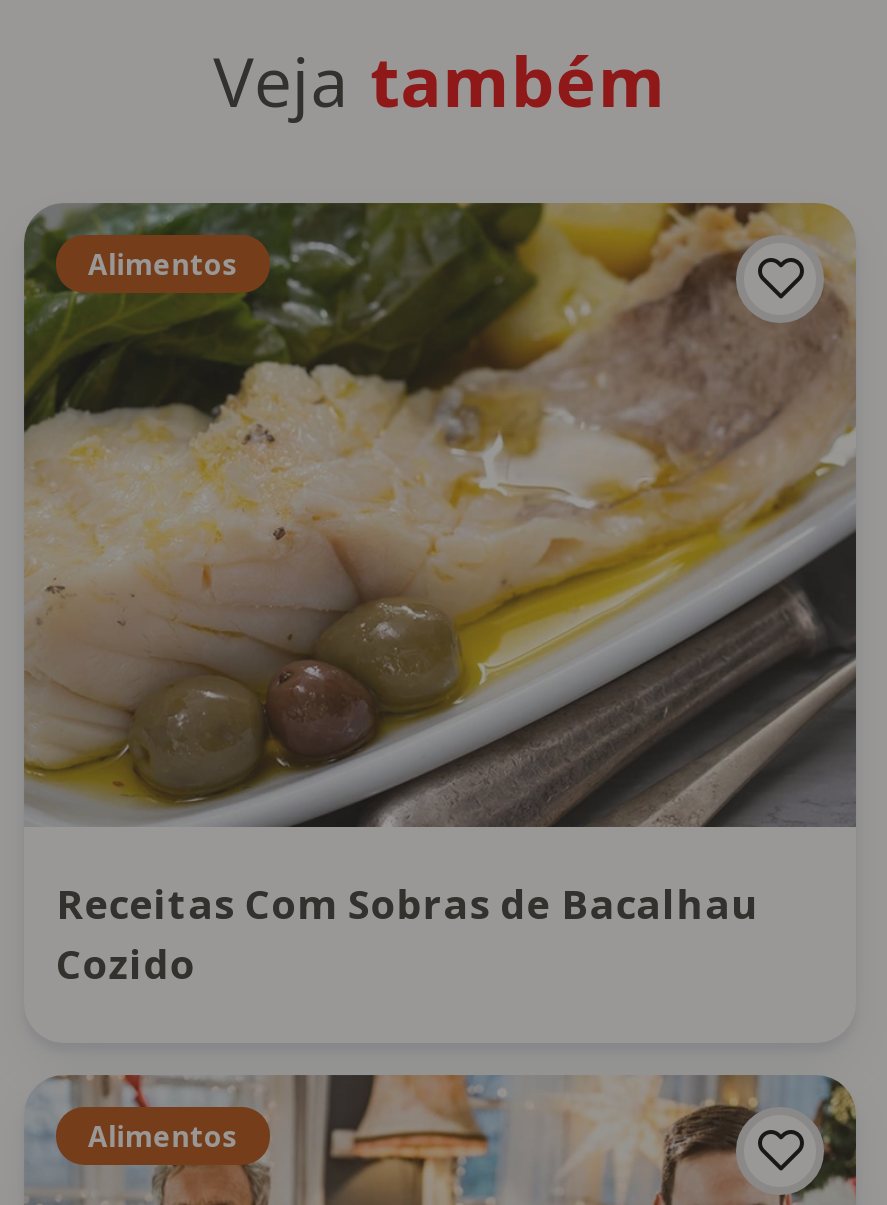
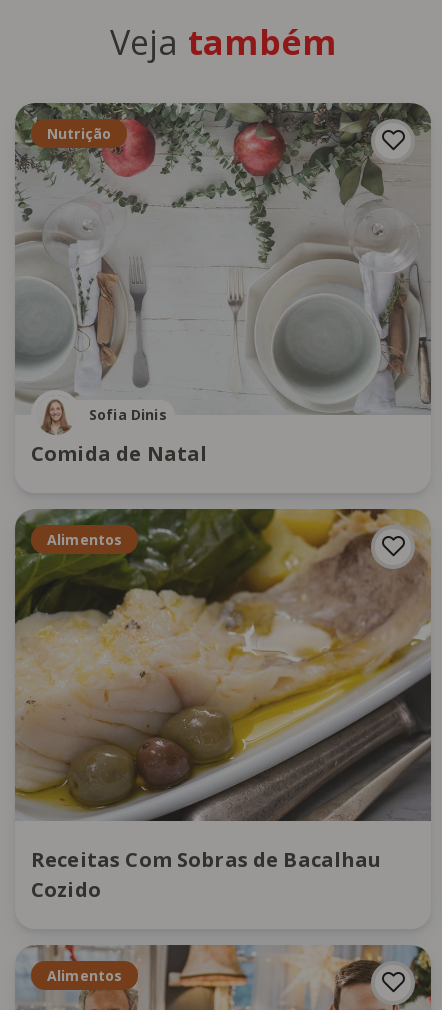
none -> [15,102,432,433] [image] | Nutrição
none -> [31,405,207,467] Sofia Dinis | Comida de Natal

